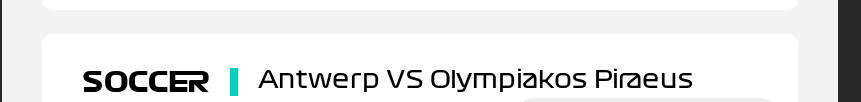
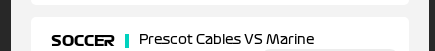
[258,68,694,92] Antwerp VS Olympiakos Piraeus -> [139,34,315,46] Prescot Cables VS Marine

